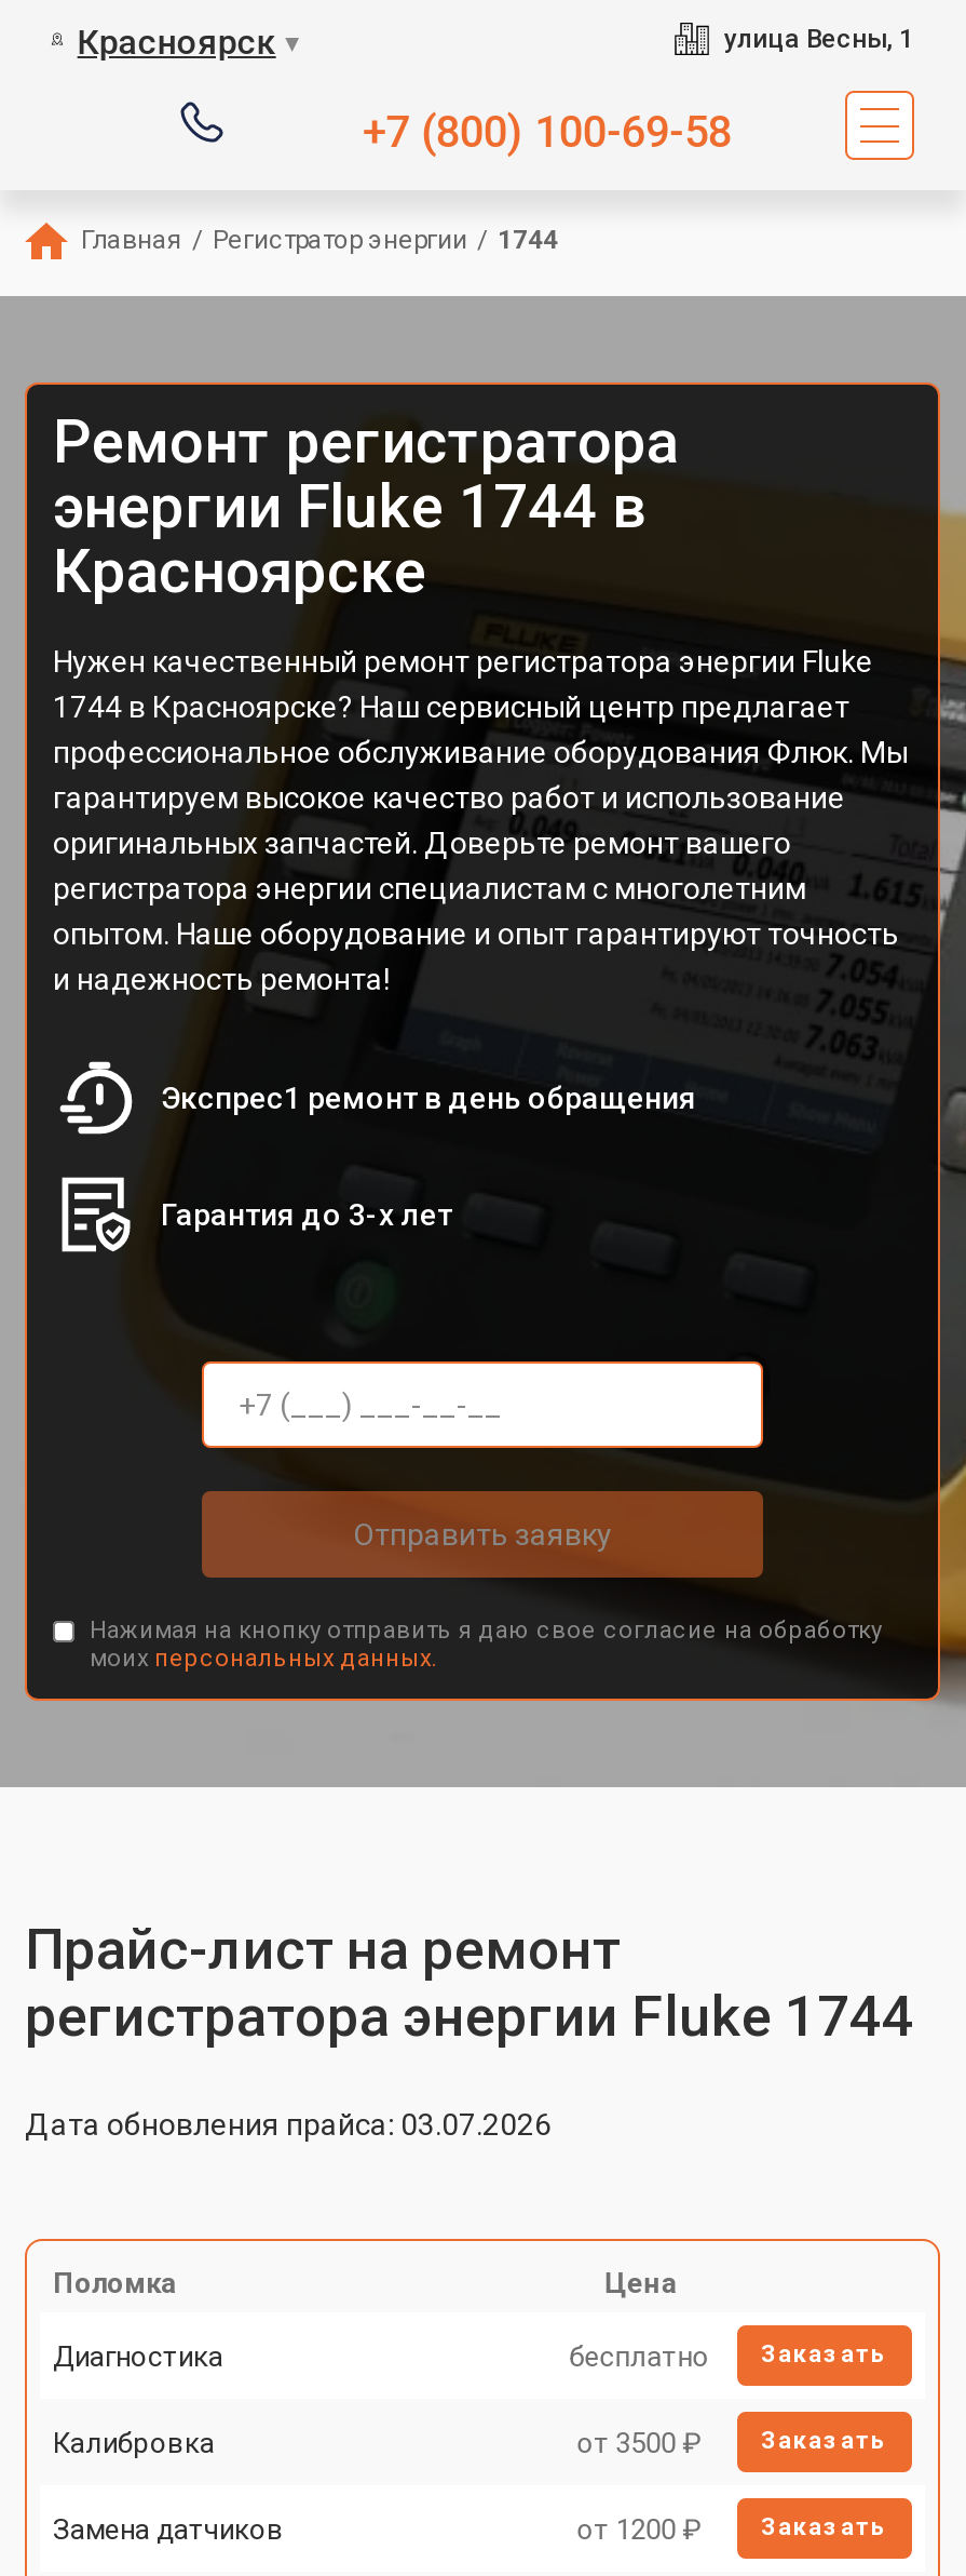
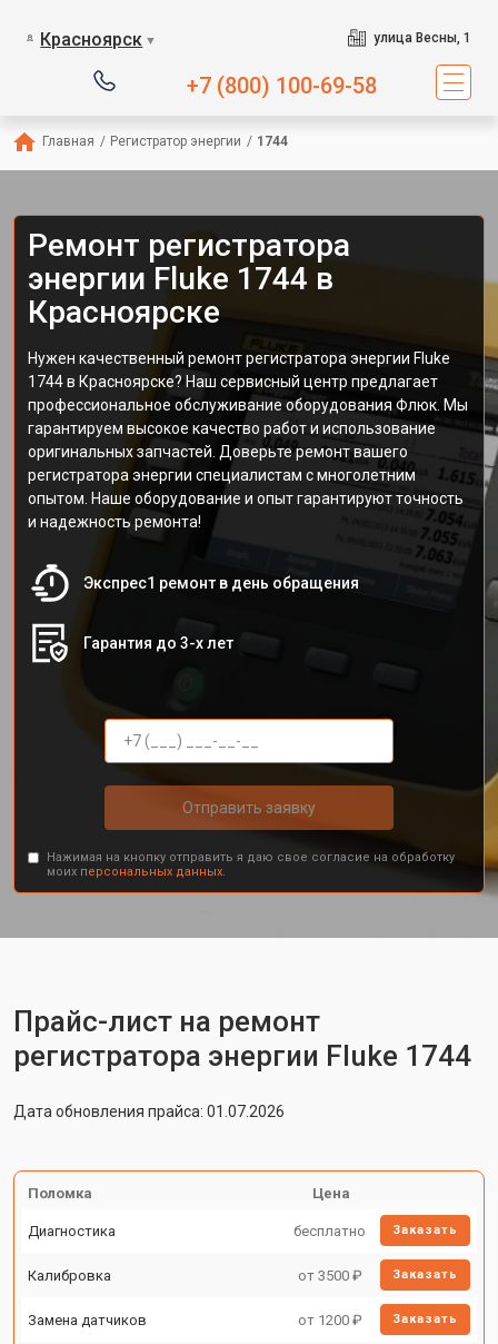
[25,2107,552,2142] Дата обновления прайса: 03.07.2026 -> [13,1103,285,1120] Дата обновления прайса: 01.07.2026

